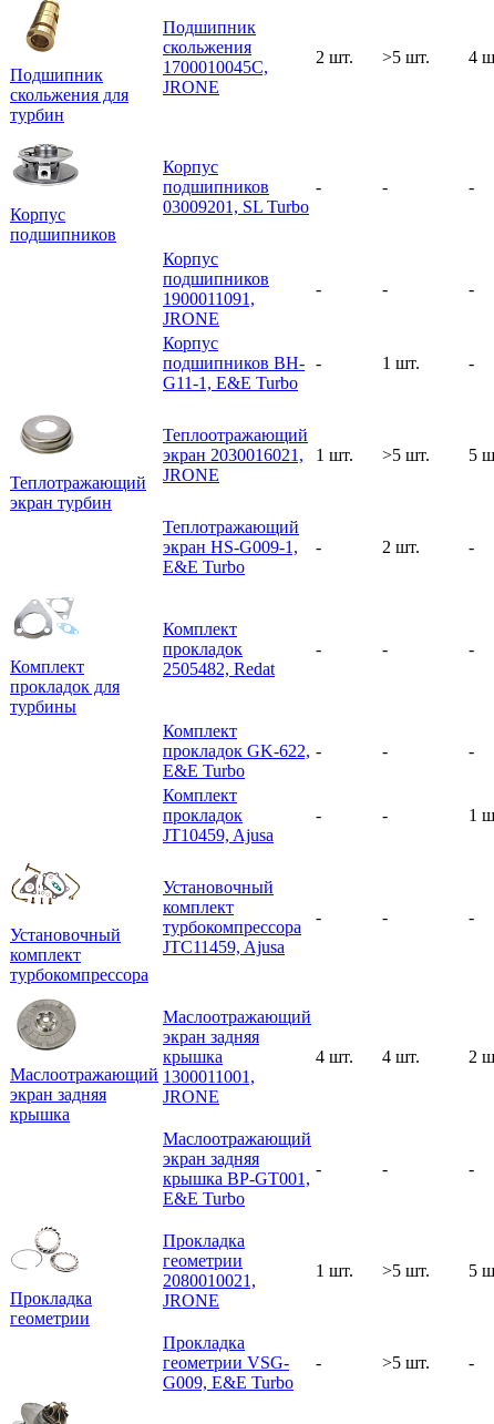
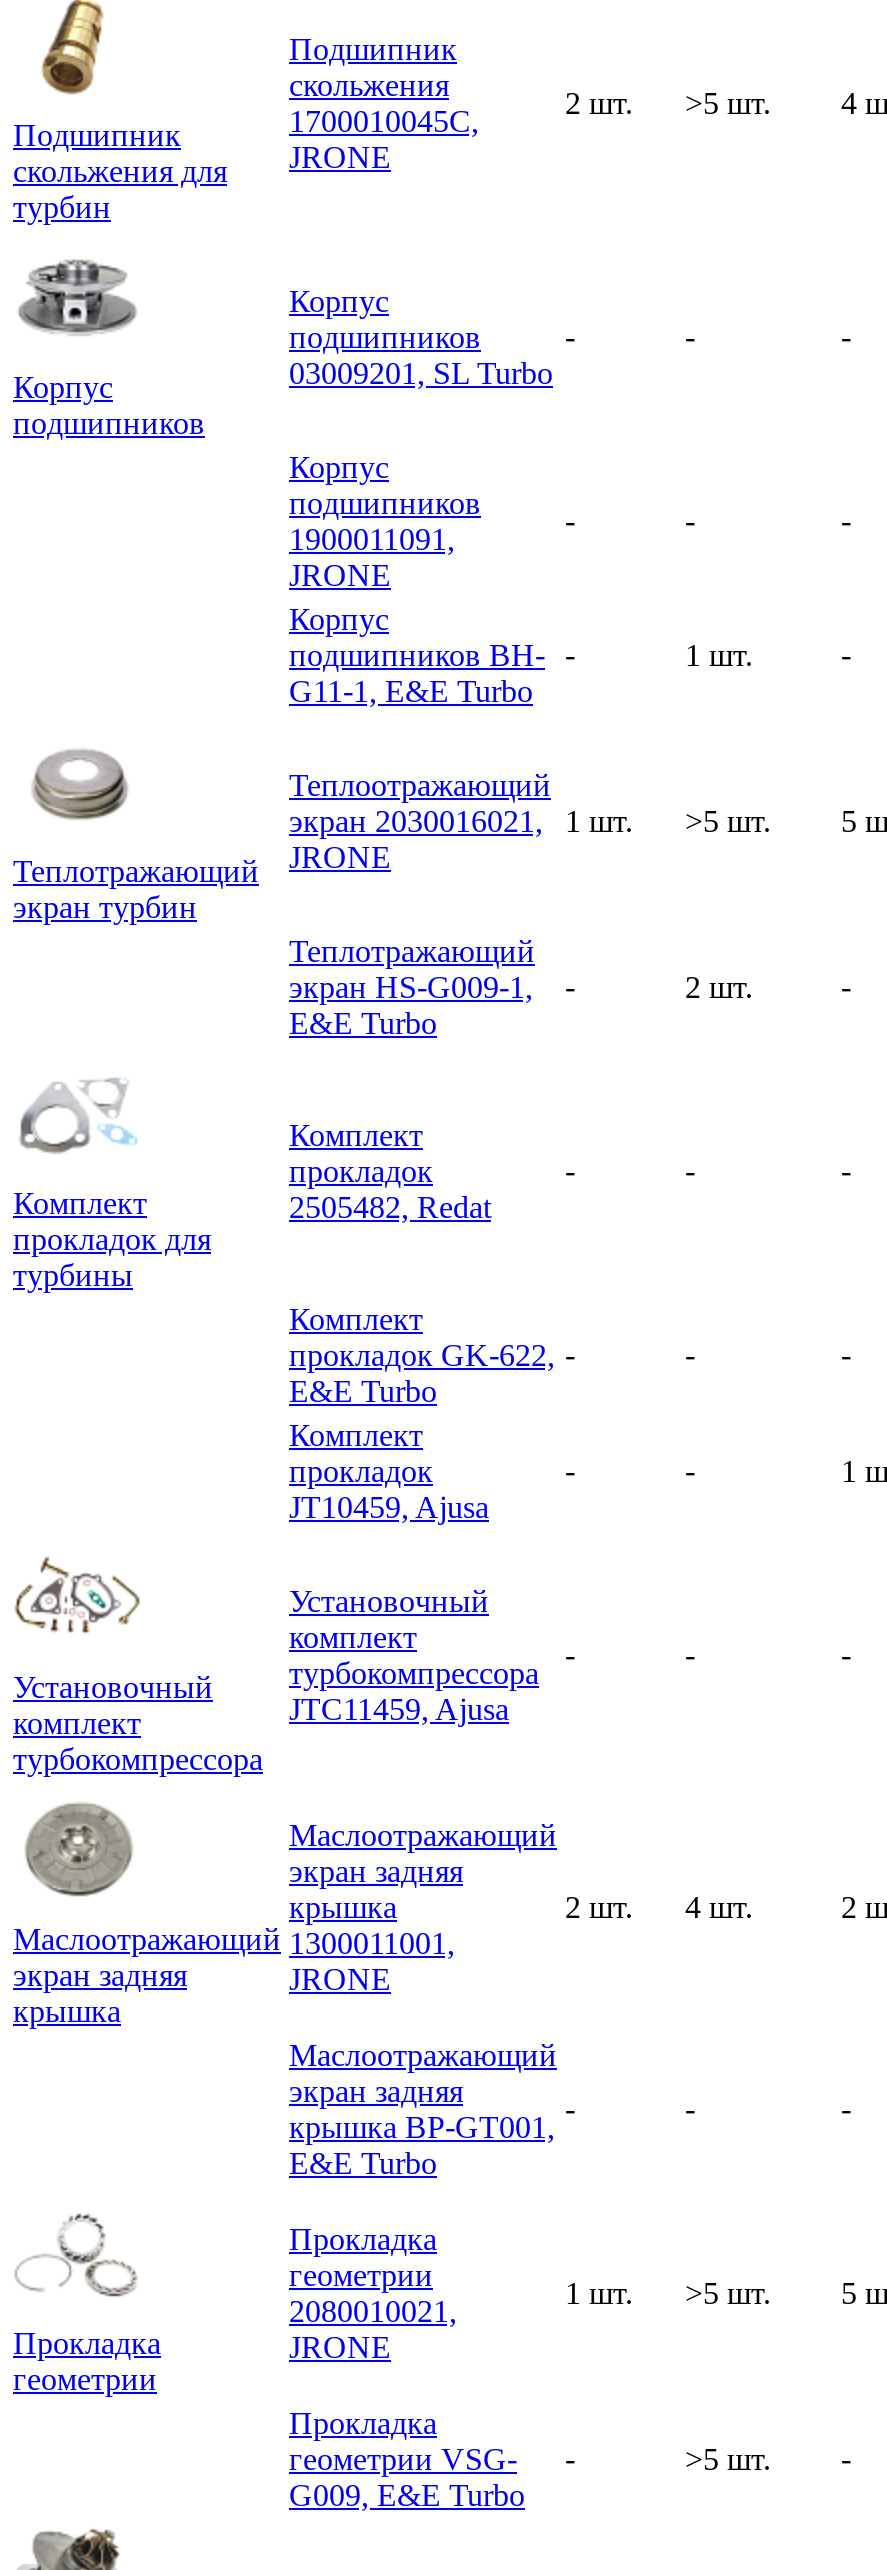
[316,1048,420,1066] 4 шт. 4 шт. -> [565,1891,753,1925] 2 шт. 4 шт.

